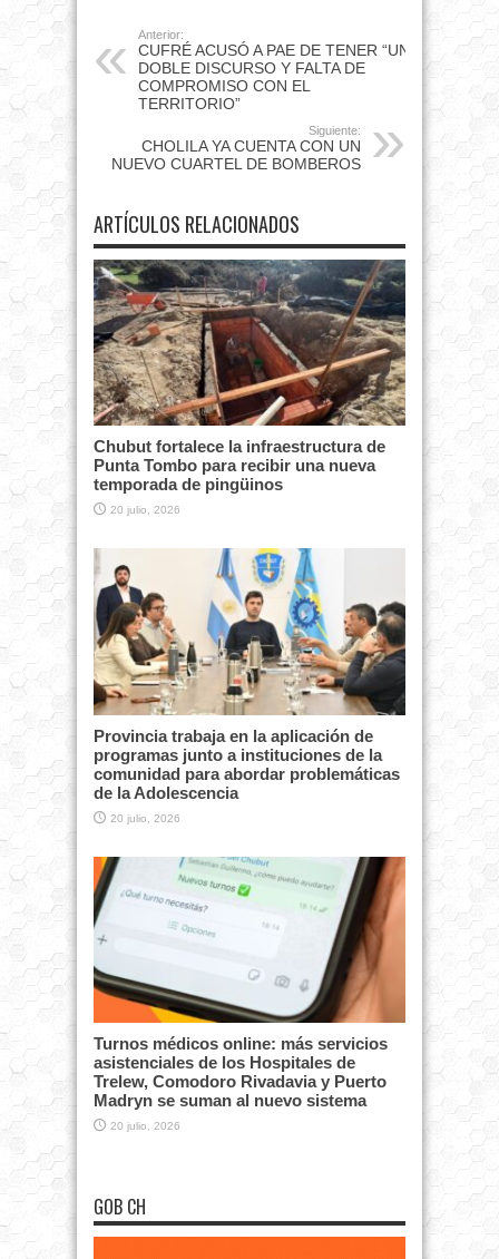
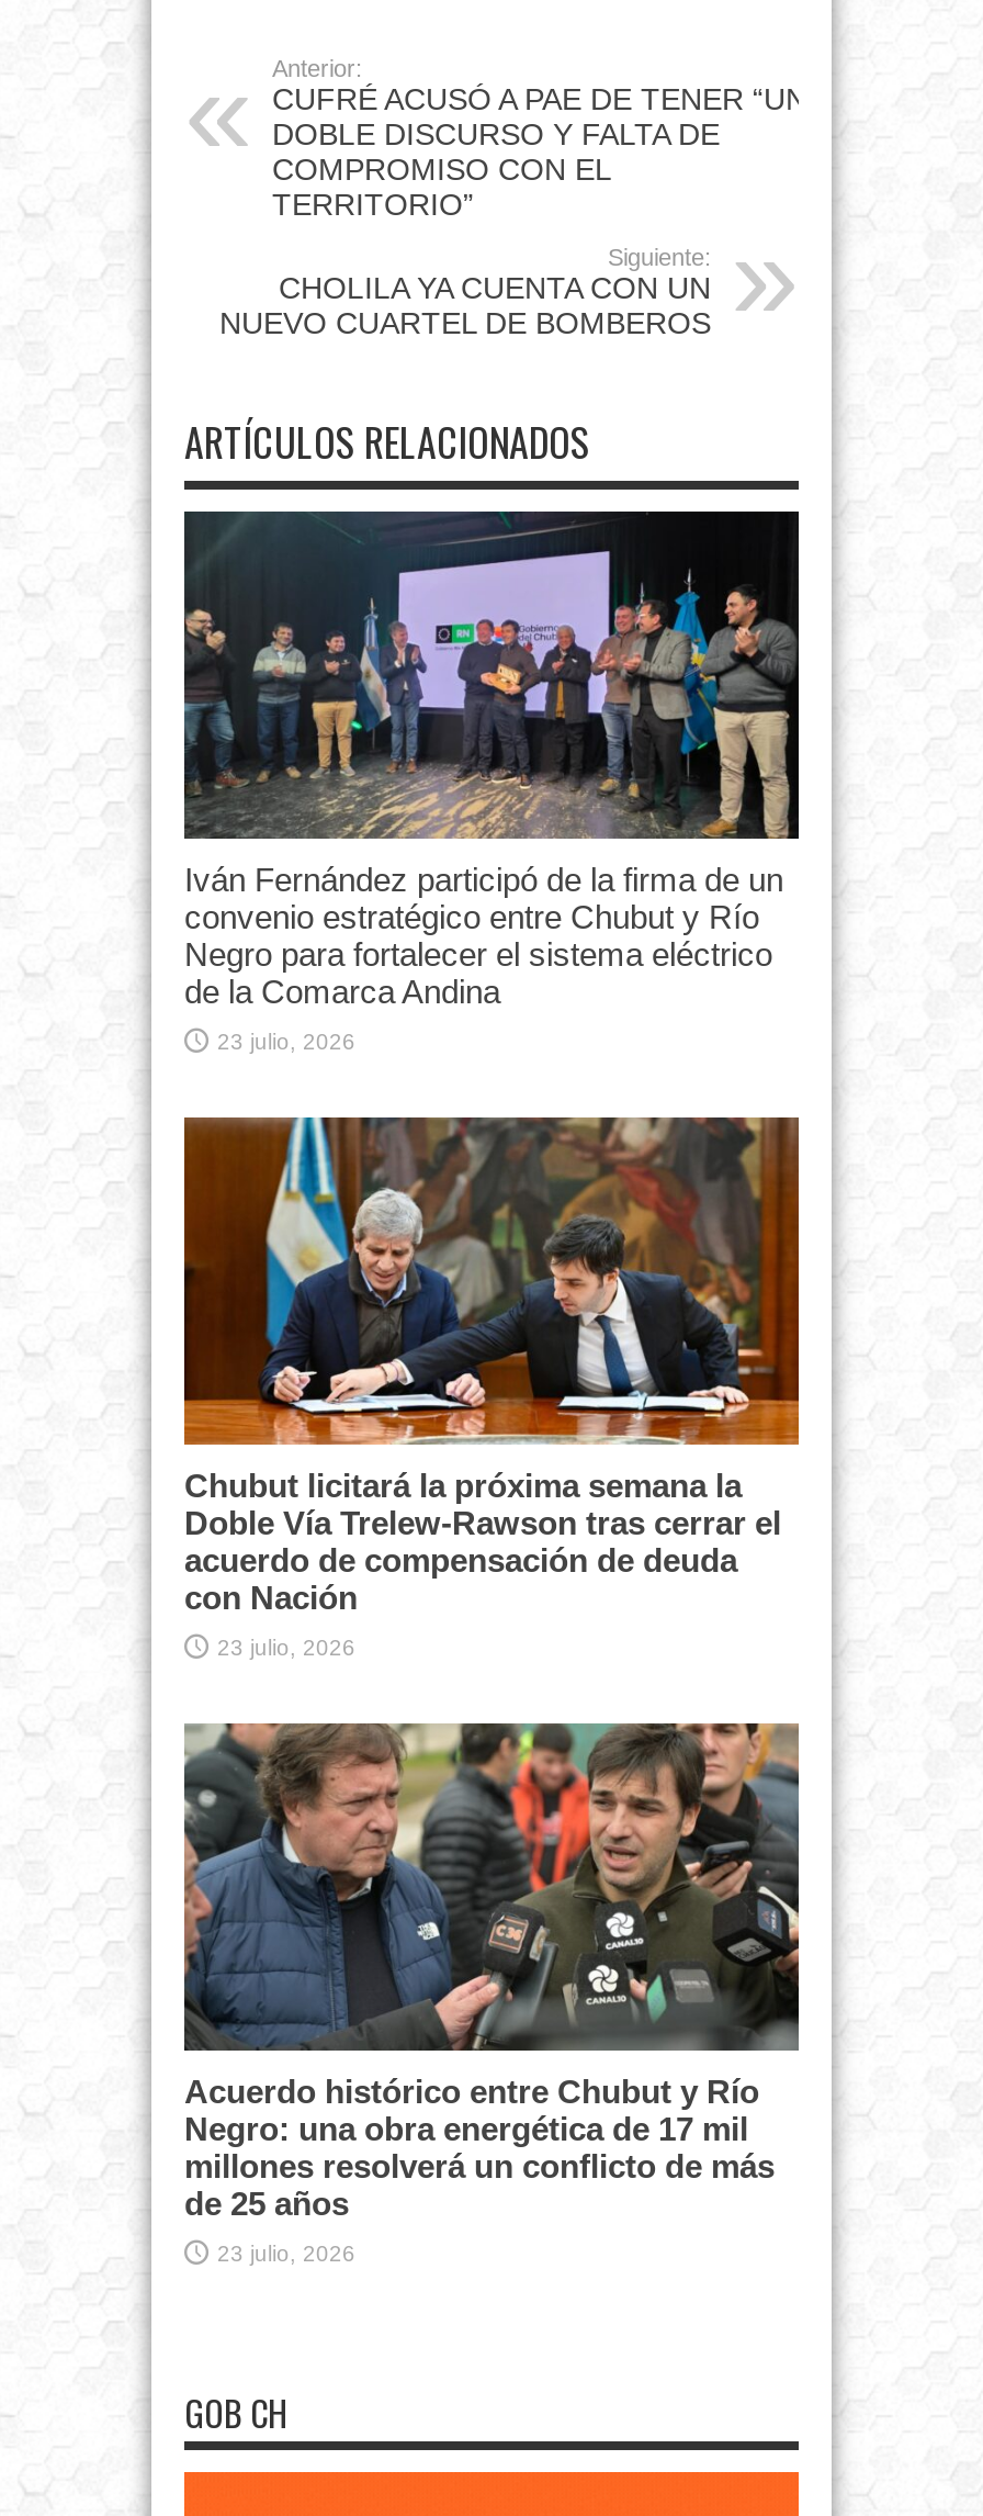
[92,258,407,494] [image] | Chubut fortalece la infraestructura de | Punta Tombo para recibir una nueva | temporada de pingüinos -> [182,509,799,1010] [image] | Iván Fernández participó de la firma de un | convenio estratégico entre Chubut y Río | Negro para fortalecer el sistema eléctrico | de la Comarca Andina
[110,504,180,516] 20 julio, 2026 -> [217,1030,355,1054] 23 julio, 2026
[94,547,407,802] [image] | Provincia trabaja en la aplicación de | programas junto a instituciones de la | comunidad para abordar problemáticas | de la Adolescencia -> [182,1115,801,1616] [image] | Chubut licitará la próxima semana la | Doble Vía Trelew-Rawson tras cerrar el | acuerdo de compensación de deuda | con Nación
[110,812,180,824] 20 julio, 2026 -> [217,1636,355,1660] 23 julio, 2026
[92,856,407,1110] [image] | Turnos médicos online: más servicios | asistenciales de los Hospitales de | Trelew, Comodoro Rivadavia y Puerto | Madryn se suman al nuevo sistema -> [182,1721,801,2222] [image] | Acuerdo histórico entre Chubut y Río | Negro: una obra energética de 17 mil | millones resolverá un conflicto de más | de 25 años
[110,1120,180,1132] 20 julio, 2026 -> [217,2242,355,2266] 23 julio, 2026

